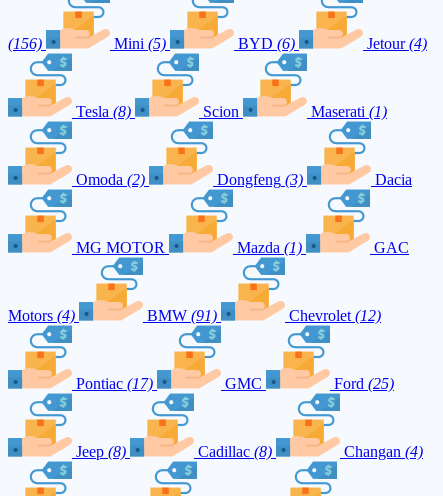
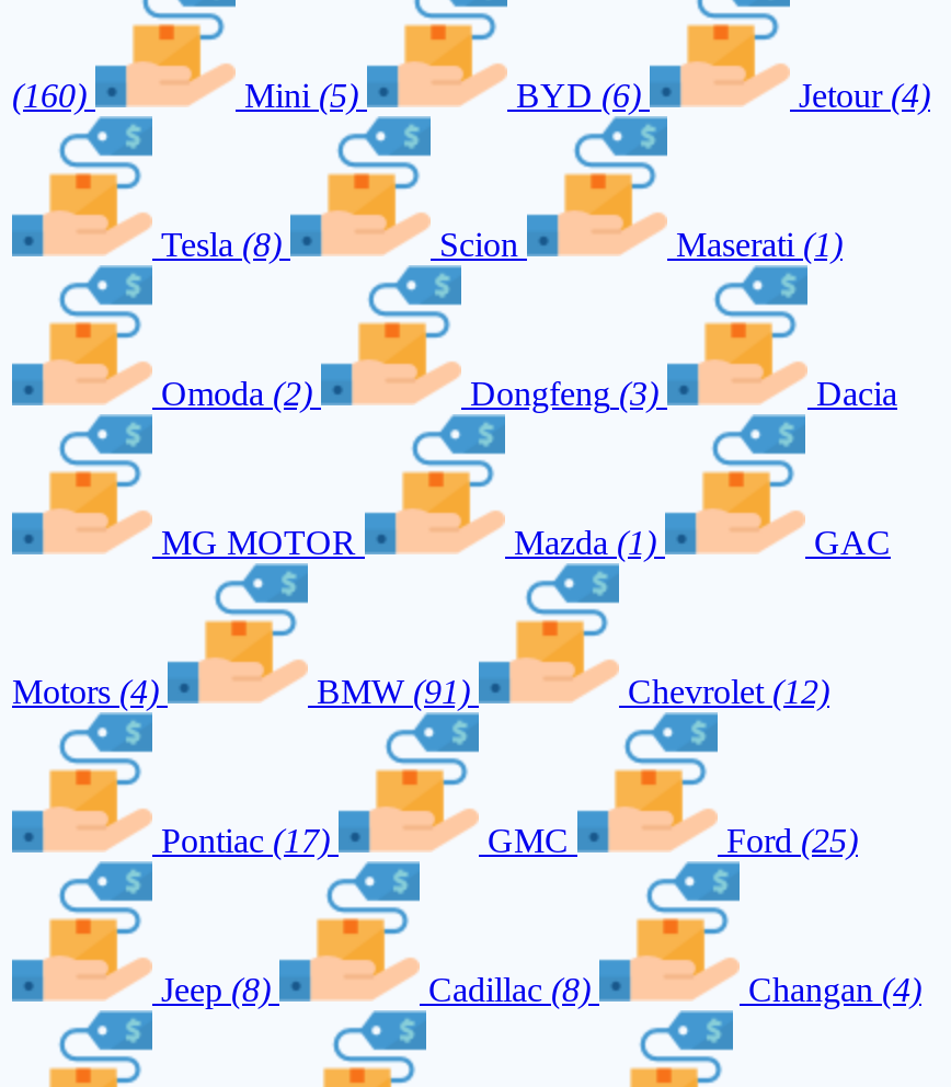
[8,35,42,52] (156) -> [12,77,87,114] (160)

